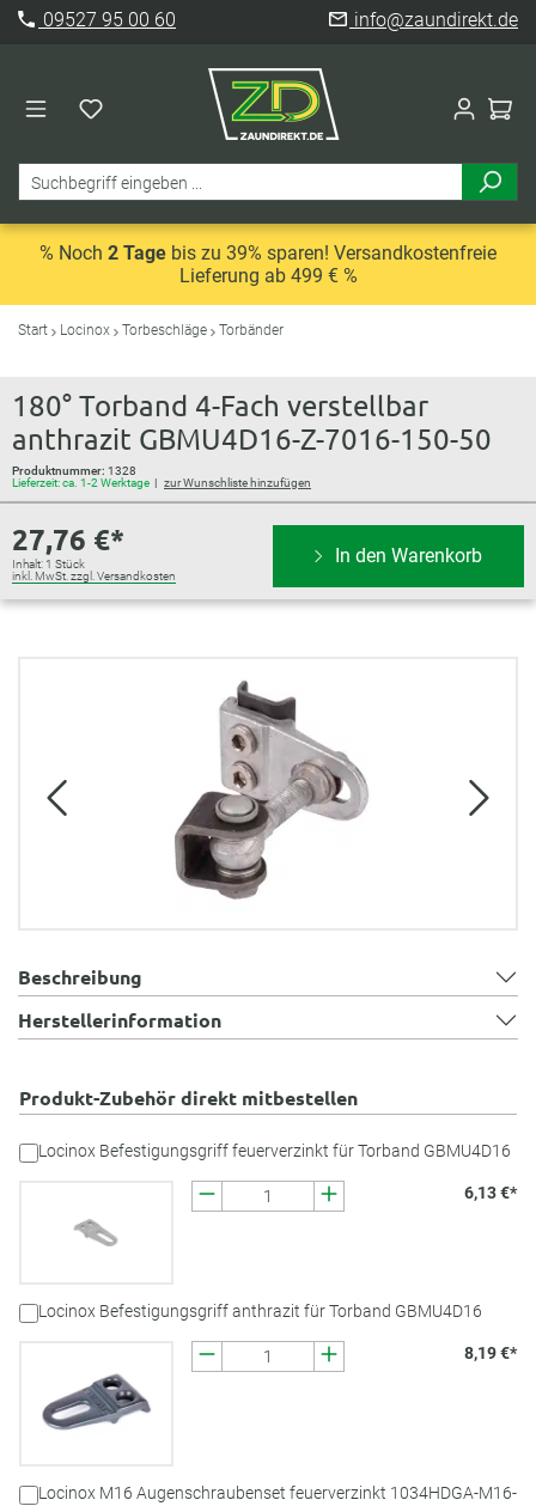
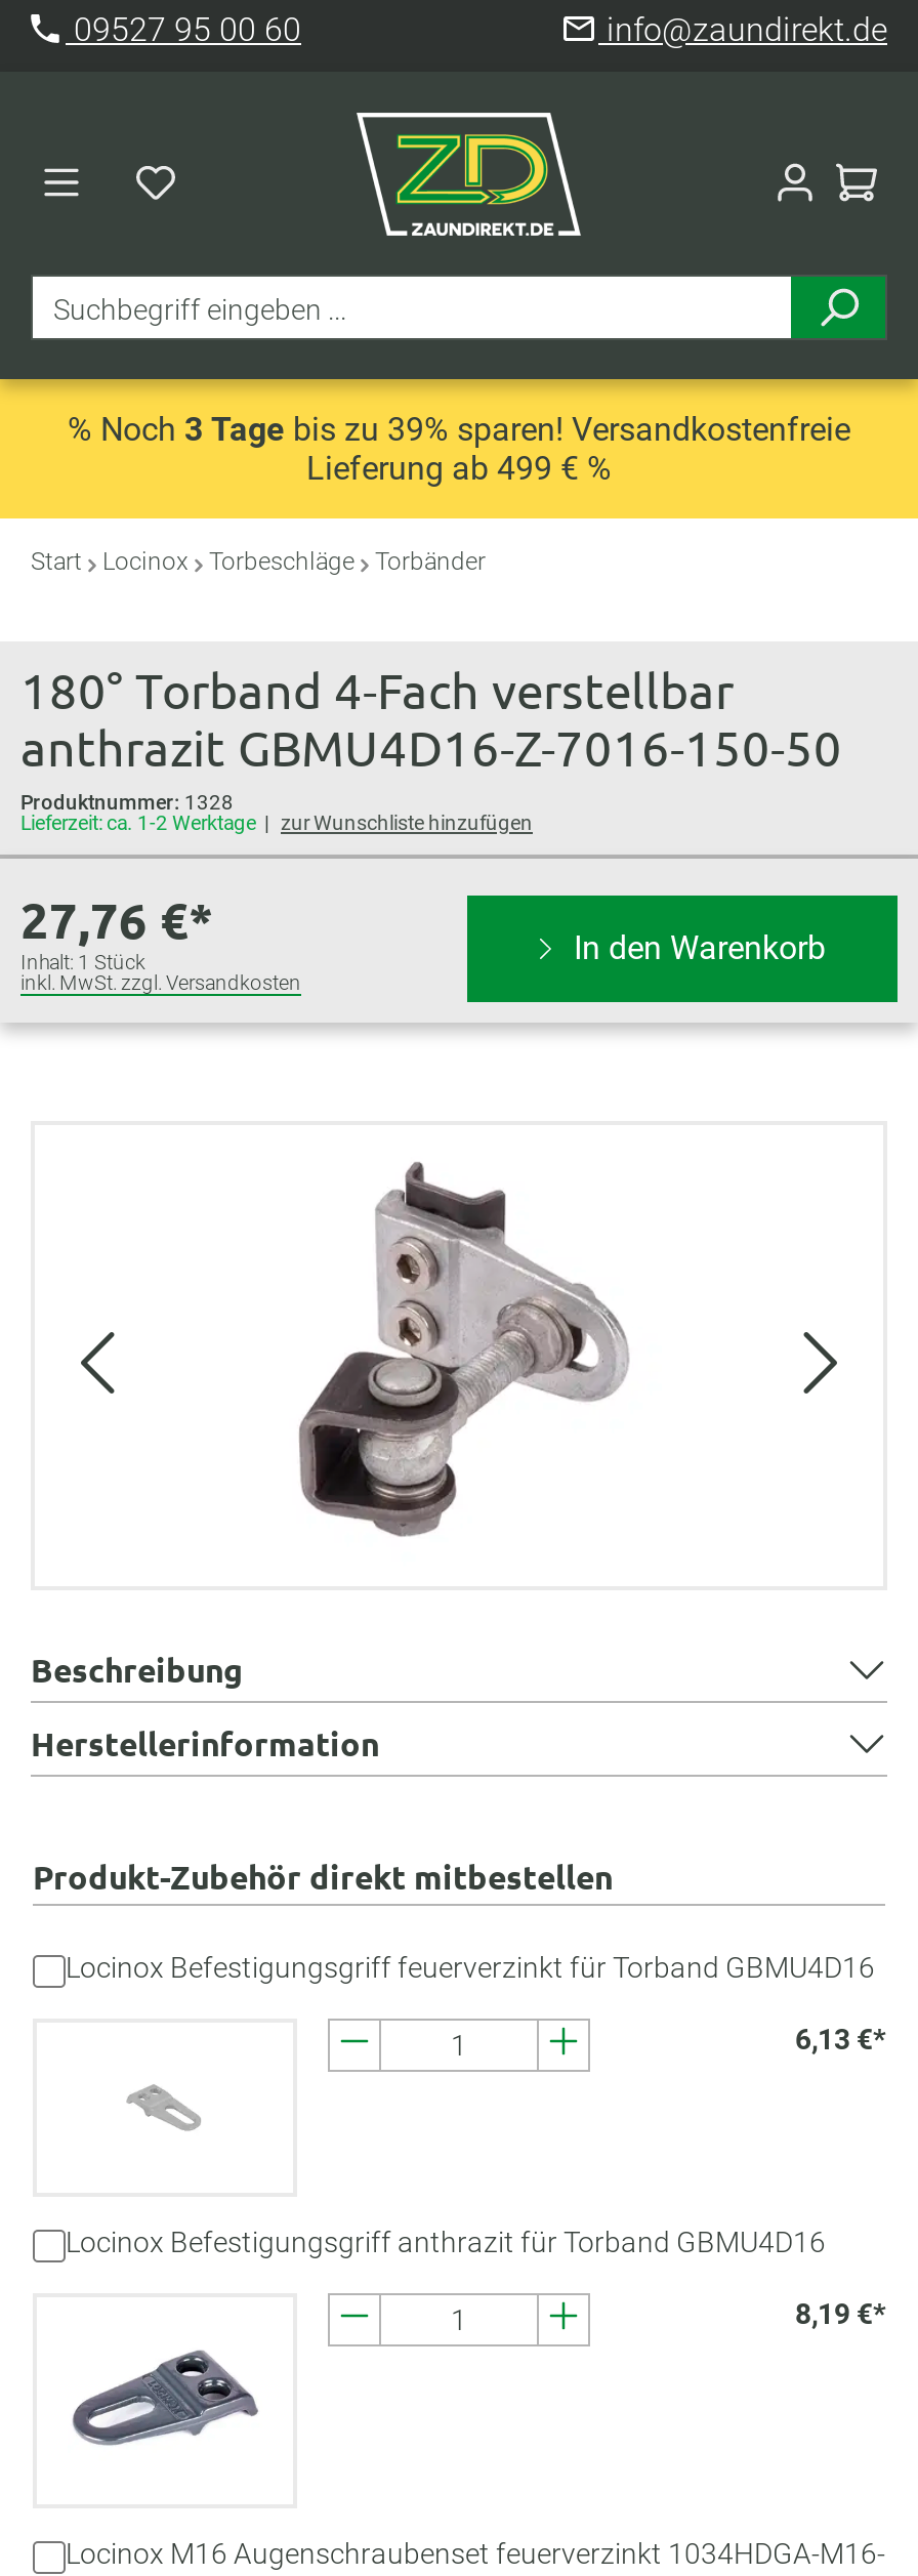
[39,242,497,264] % Noch 2 Tage bis zu 39% sparen! Versandkostenfreie -> [68,410,850,449] % Noch 3 Tage bis zu 39% sparen! Versandkostenfreie

